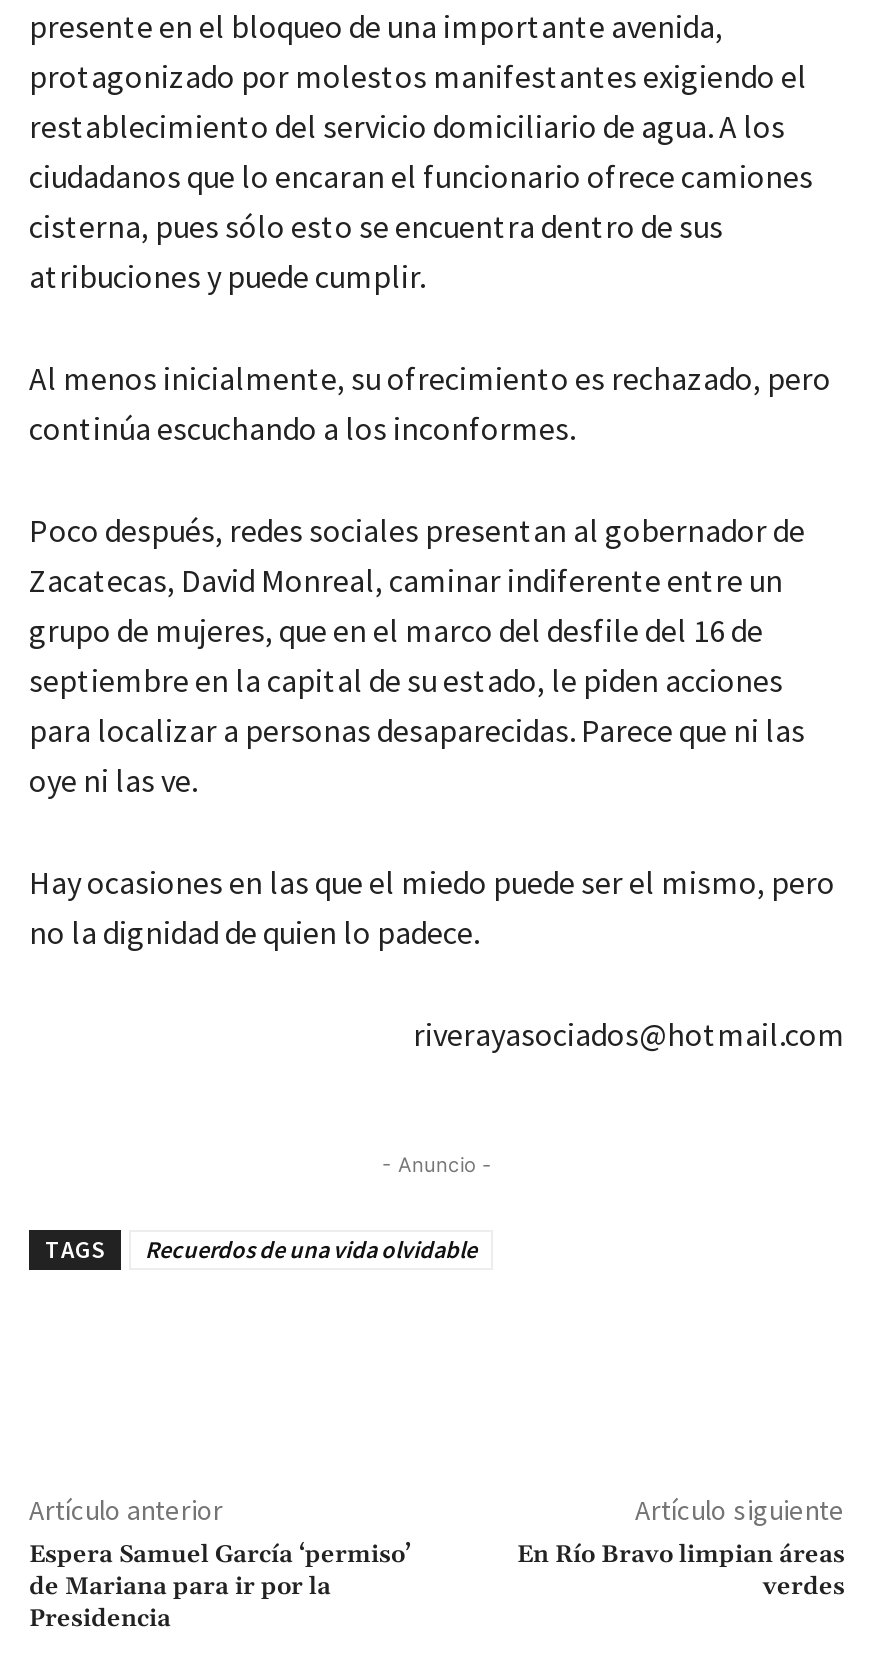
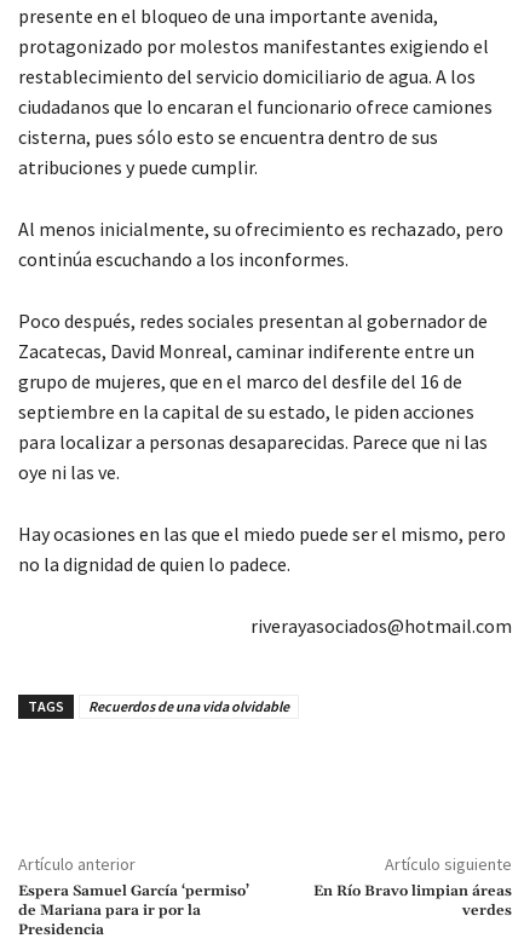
[382,1151,492,1175] - Anuncio - -> none

